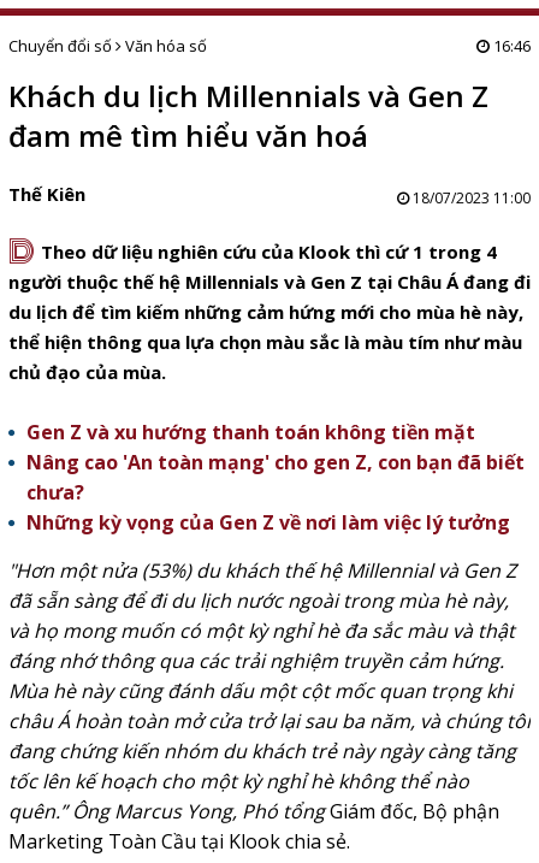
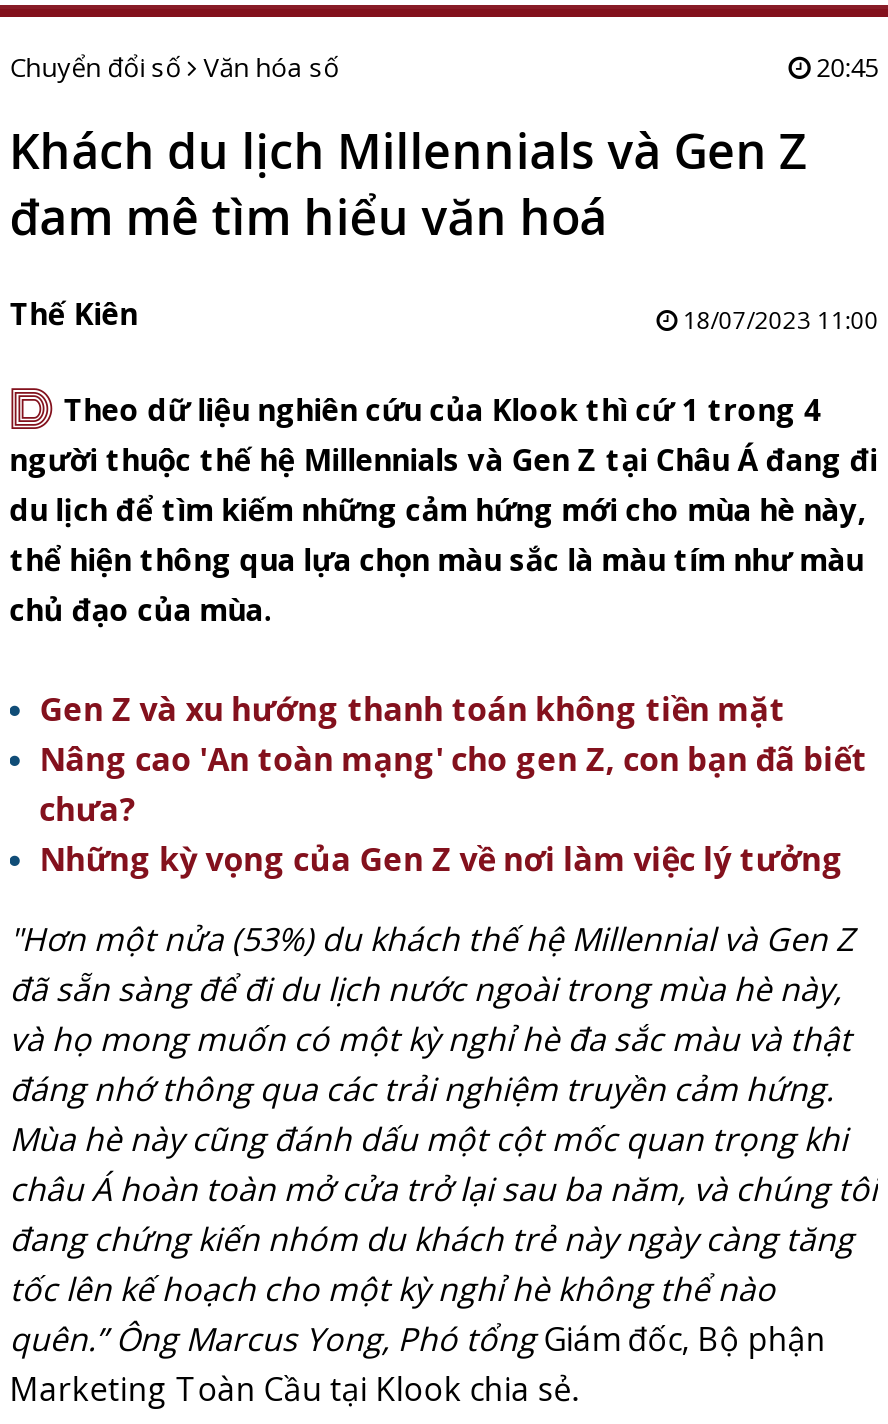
[490,35,531,57] 16:46 -> [811,49,879,85] 20:45

